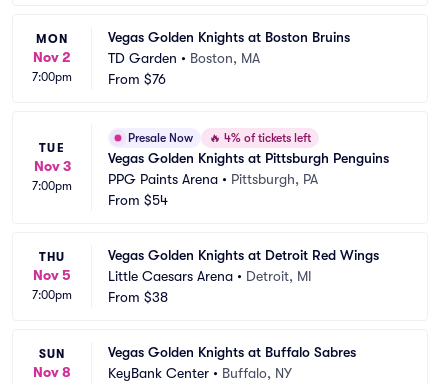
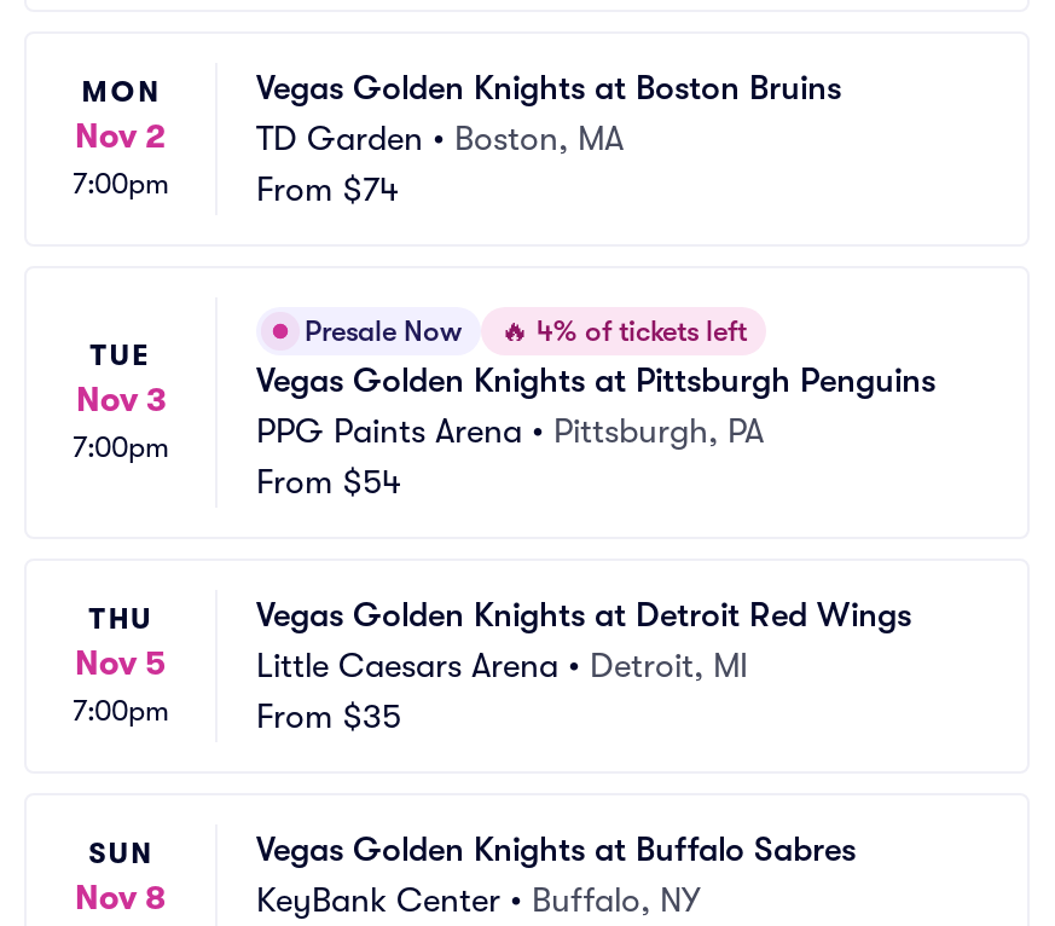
[108,71,166,87] From $76 -> [256,169,399,208] From $74
[108,289,168,305] From $38 -> [256,696,401,735] From $35

